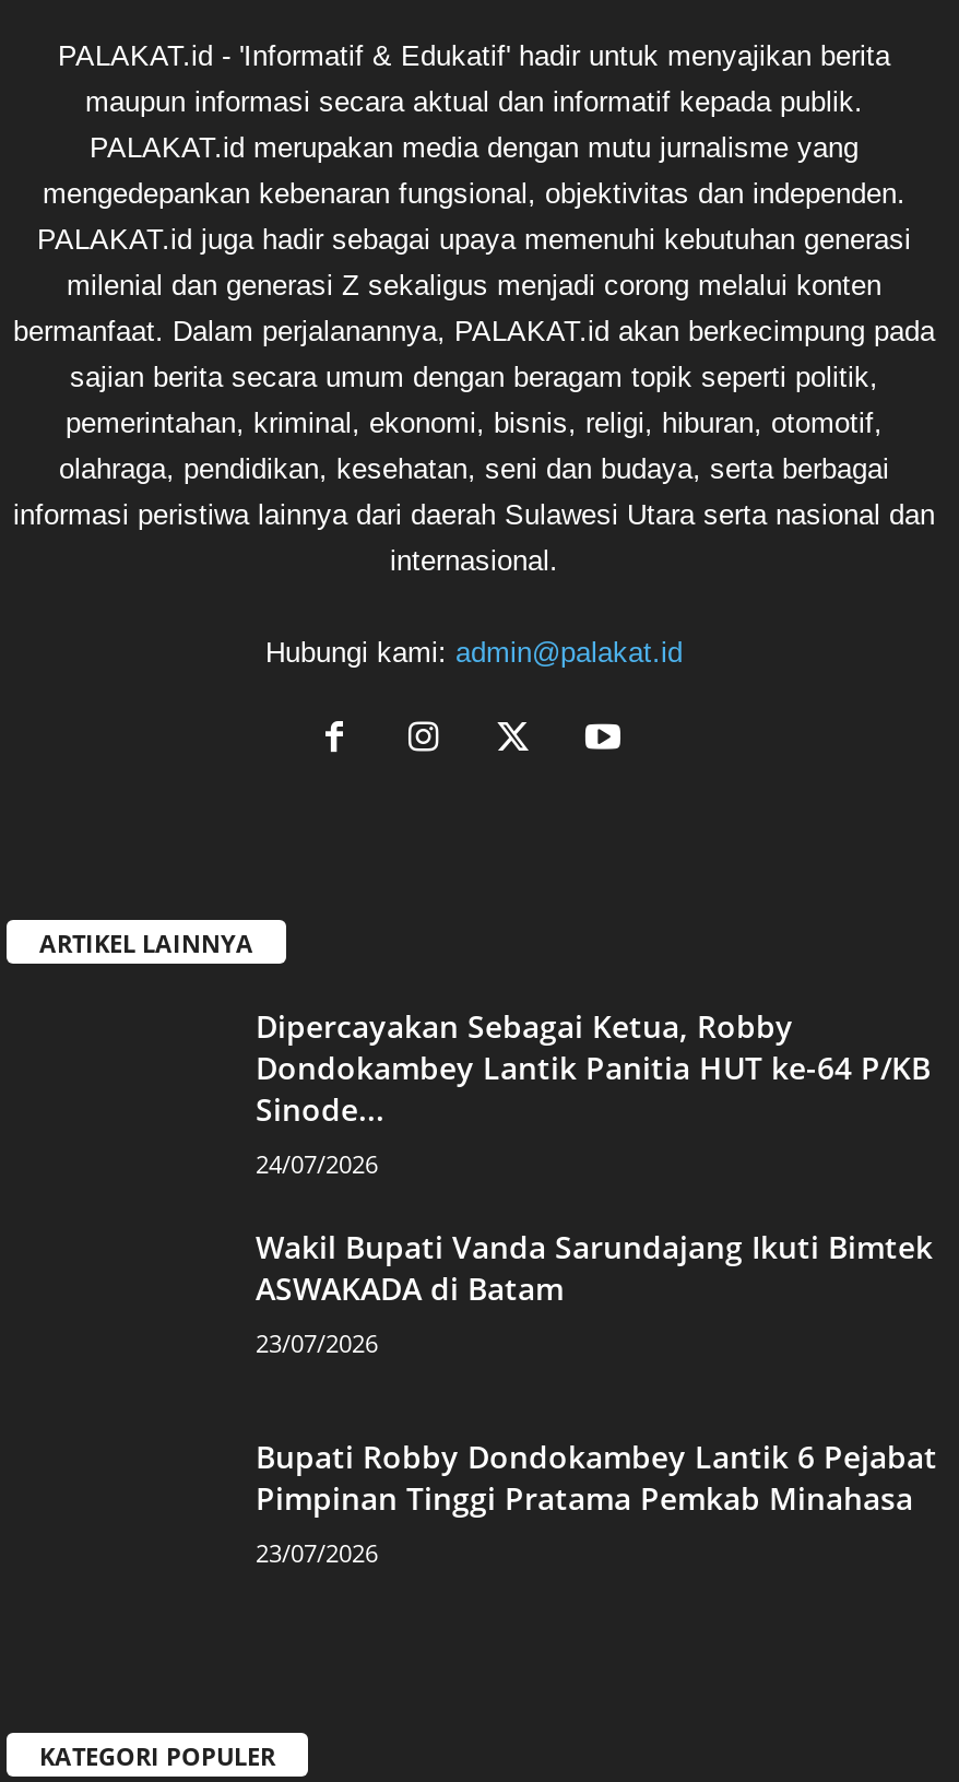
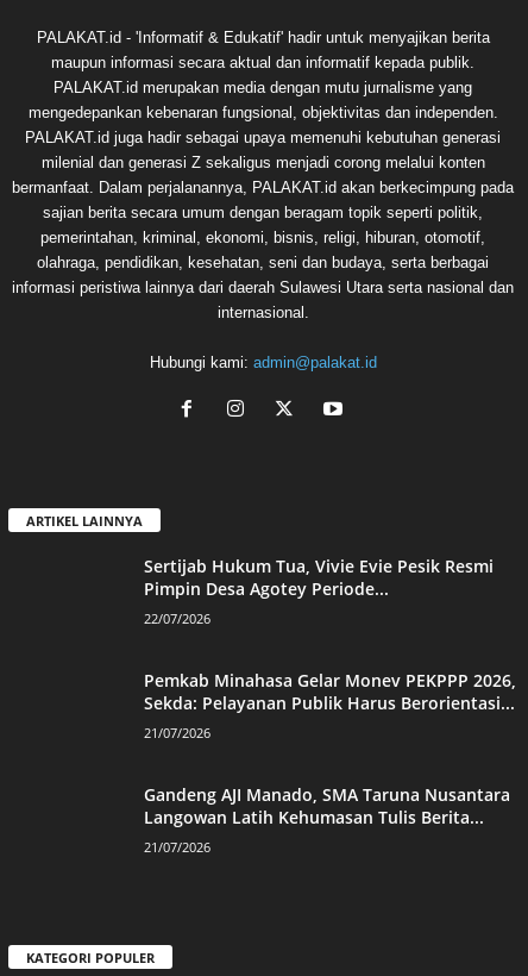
[256,1005,931,1180] Dipercayakan Sebagai Ketua, Robby | Dondokambey Lantik Panitia HUT ke-64 P/KB | Sinode... | 24/07/2026 -> [144,554,494,627] Sertijab Hukum Tua, Vivie Evie Pesik Resmi | Pimpin Desa Agotey Periode... | 22/07/2026
[256,1226,933,1359] Wakil Bupati Vanda Sarundajang Ikuti Bimtek | ASWAKADA di Batam | 23/07/2026 -> [144,668,516,741] Pemkab Minahasa Gelar Monev PEKPPP 2026, | Sekda: Pelayanan Publik Harus Berorientasi... | 21/07/2026
[256,1436,937,1569] Bupati Robby Dondokambey Lantik 6 Pejabat | Pimpinan Tinggi Pratama Pemkab Minahasa | 23/07/2026 -> [144,783,510,855] Gandeng AJI Manado, SMA Taruna Nusantara | Langowan Latih Kehumasan Tulis Berita... | 21/07/2026

